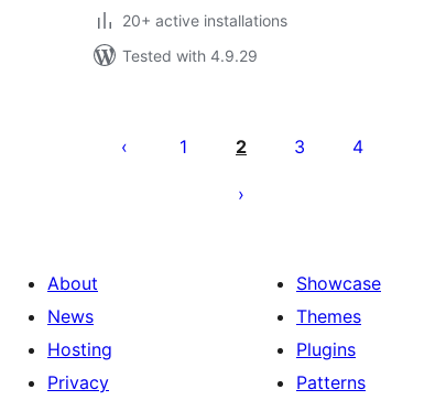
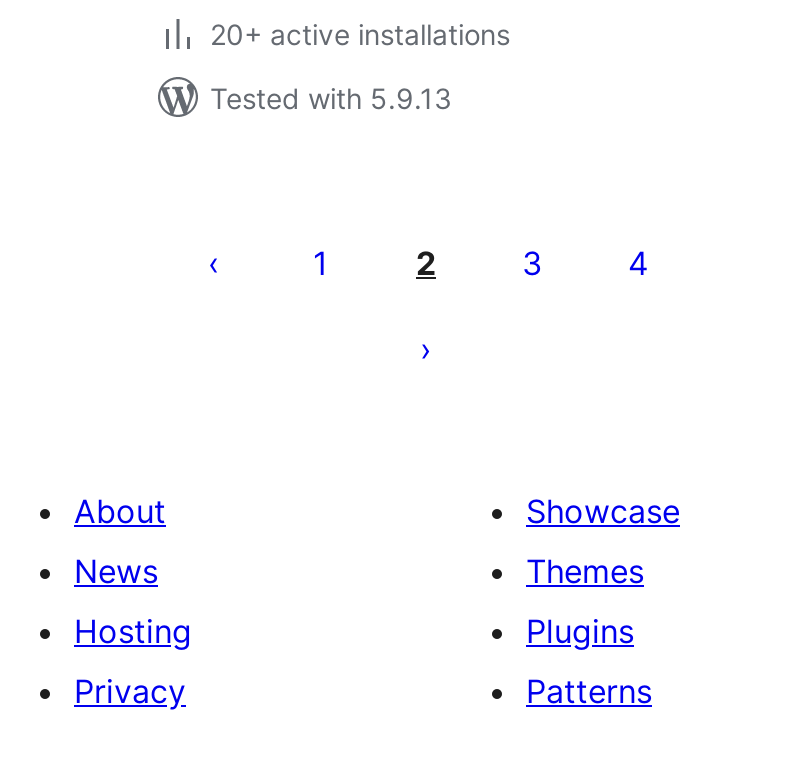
[122,46,258,65] Tested with 4.9.29 -> [210,81,452,115] Tested with 5.9.13

